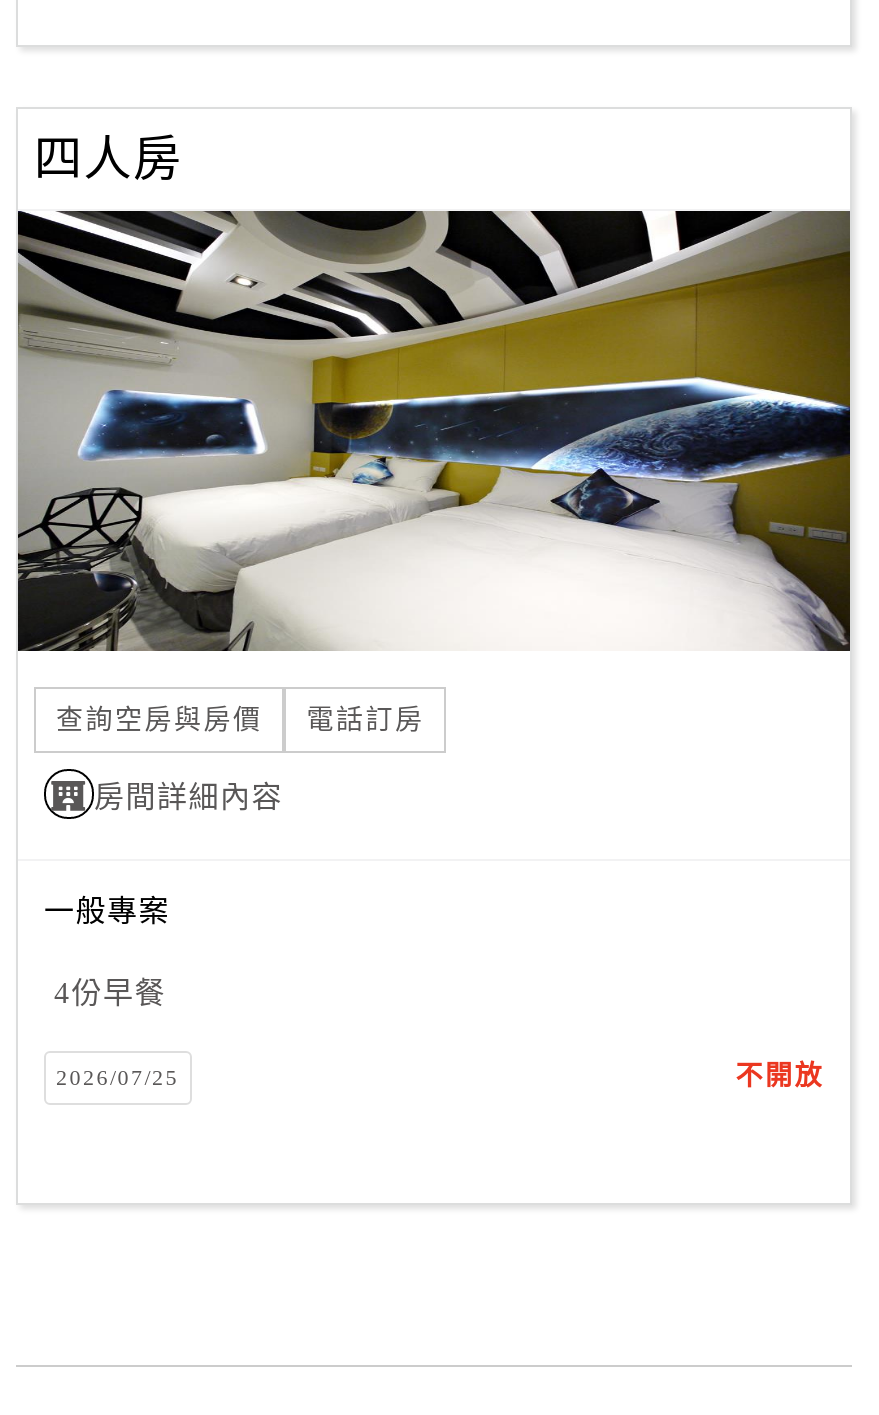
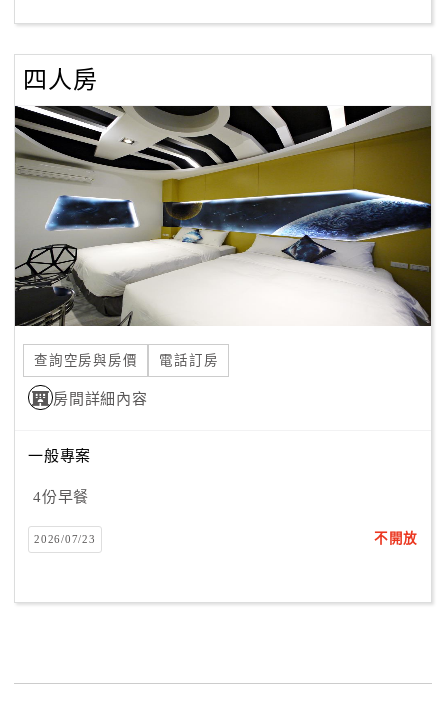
[56,1065,179,1089] 2026/07/25 -> [34,533,95,545] 2026/07/23

